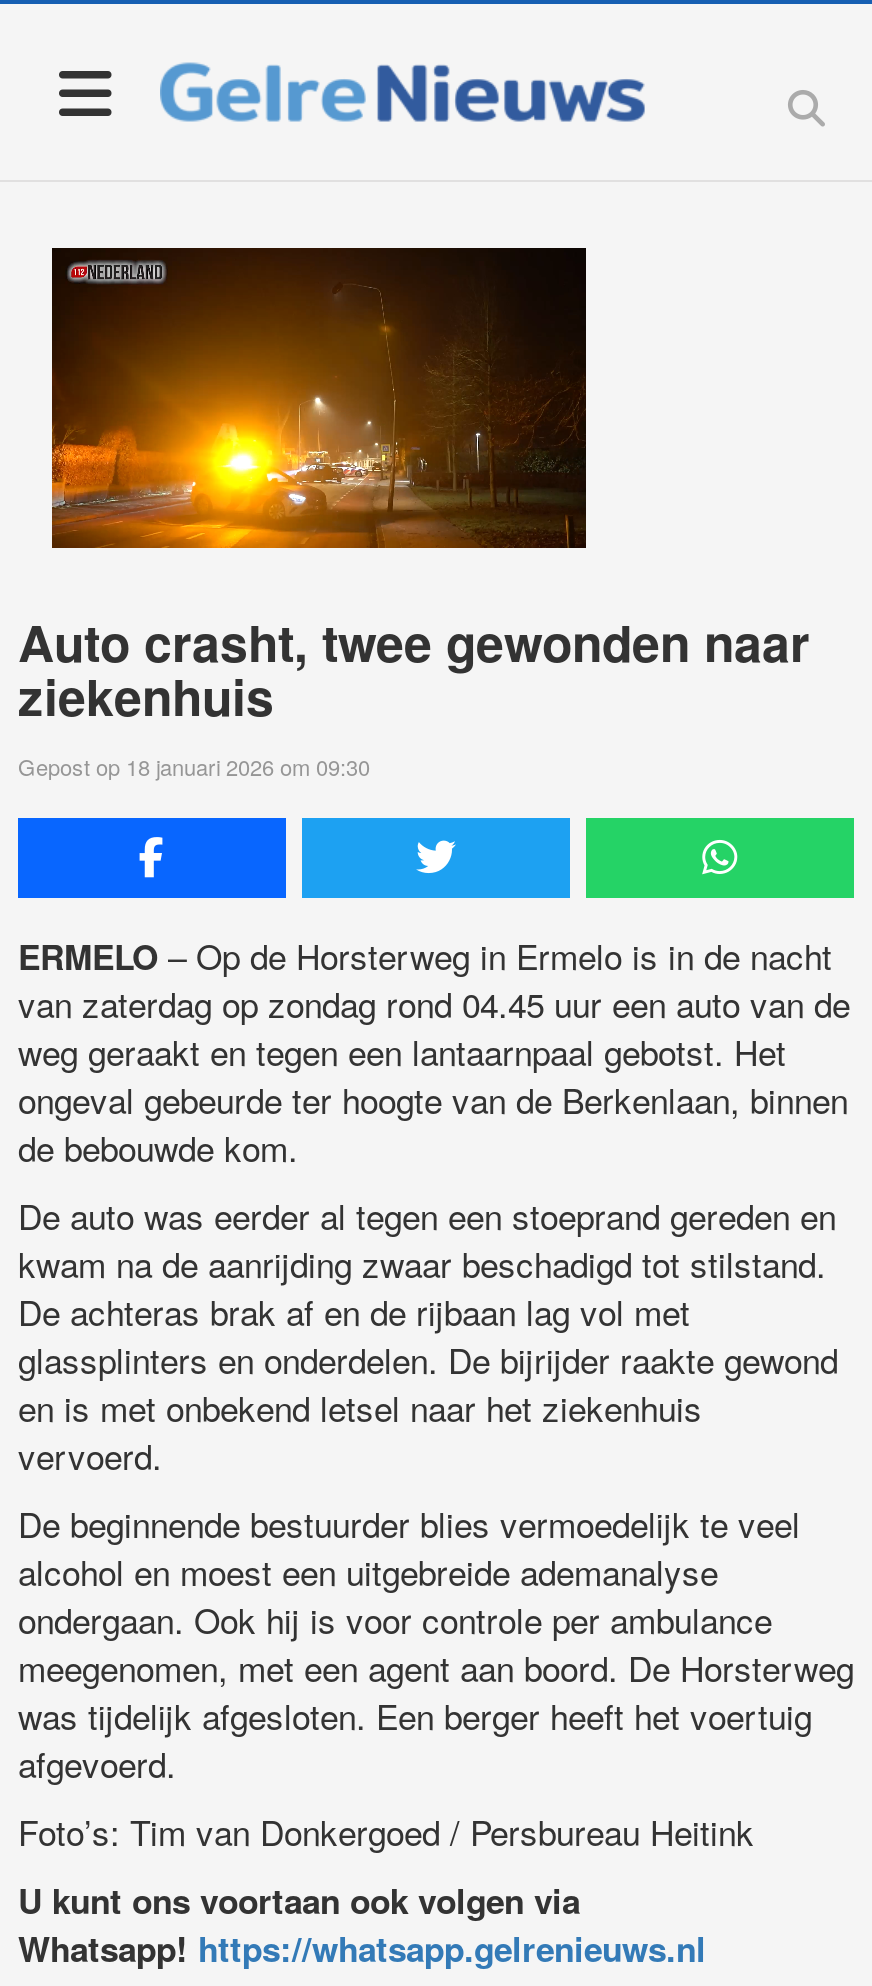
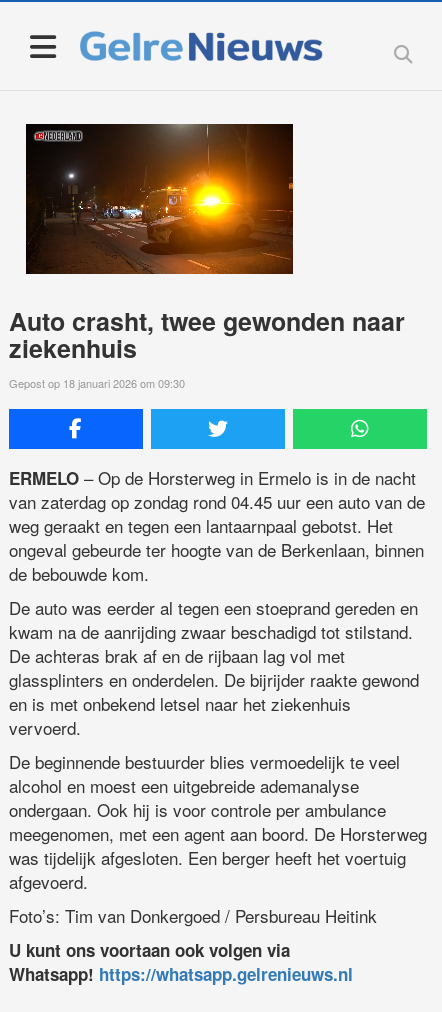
[50,248,588,550] [image] -> [25,124,294,275] [image]

